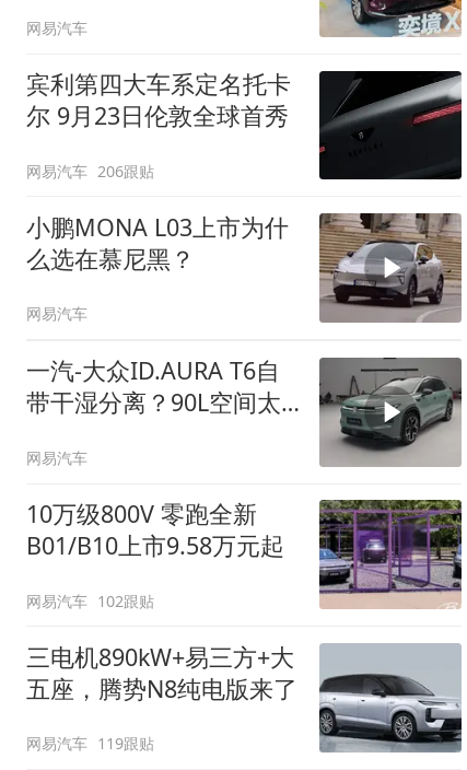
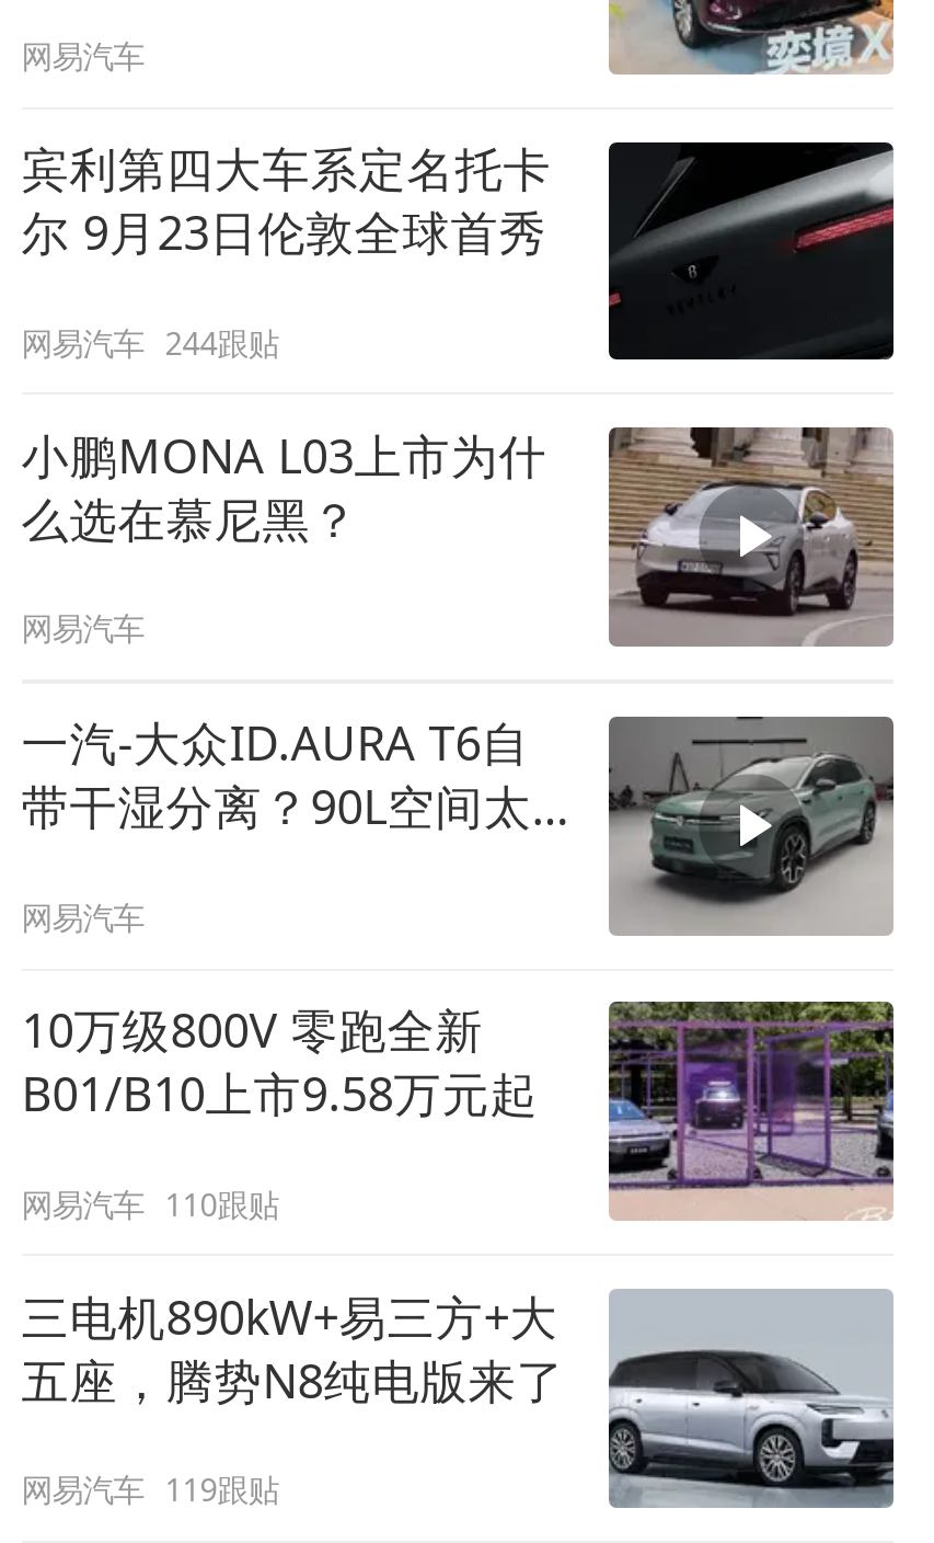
[26,160,155,181] 网易汽车 206跟贴 -> [21,322,279,363] 网易汽车 244跟贴
[26,590,155,611] 网易汽车 102跟贴 -> [21,1183,279,1224] 网易汽车 110跟贴

